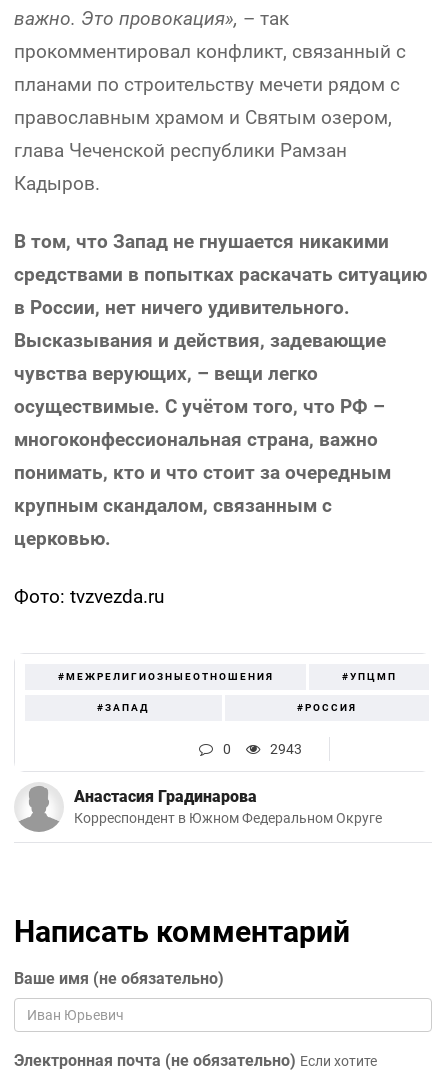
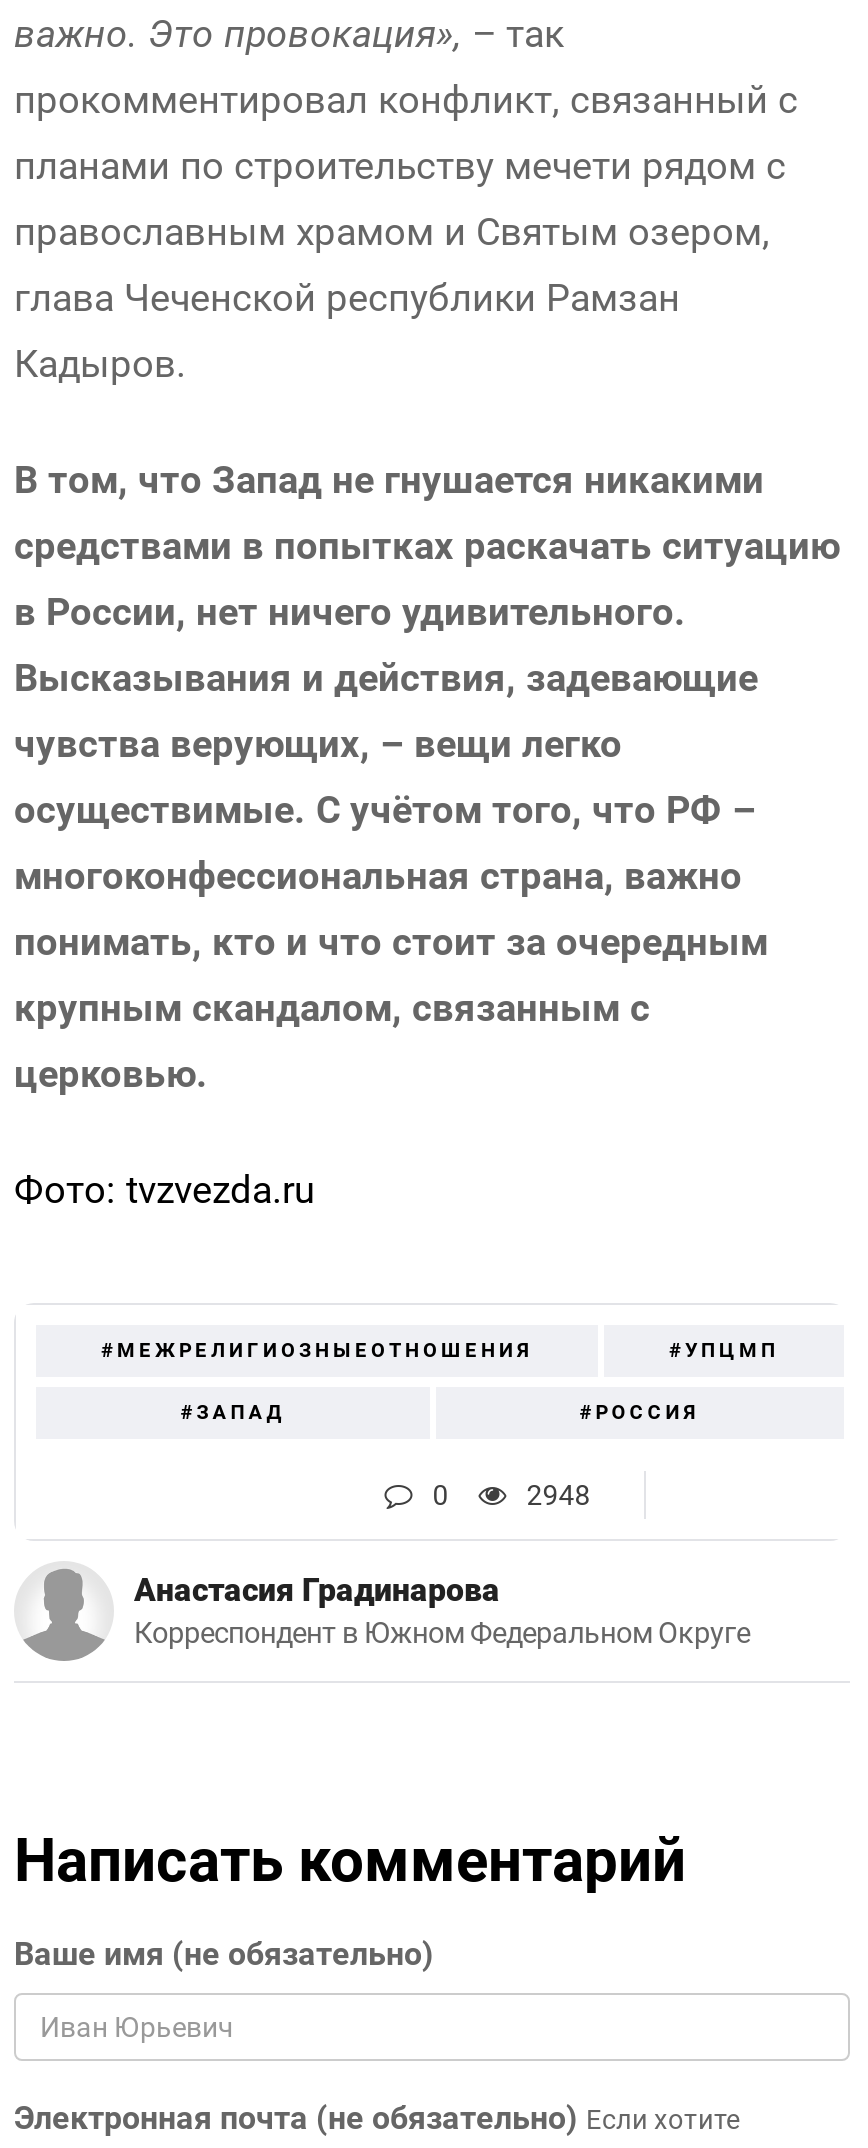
[270,741,302,757] 2943 -> [526,1480,590,1512] 2948

